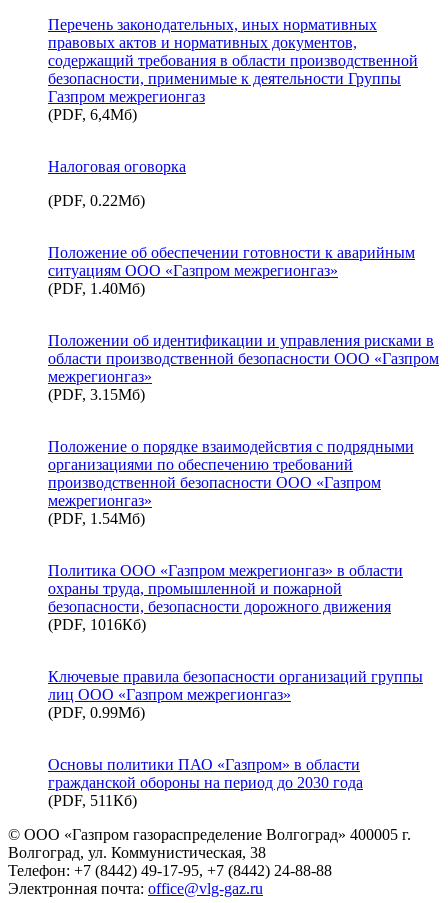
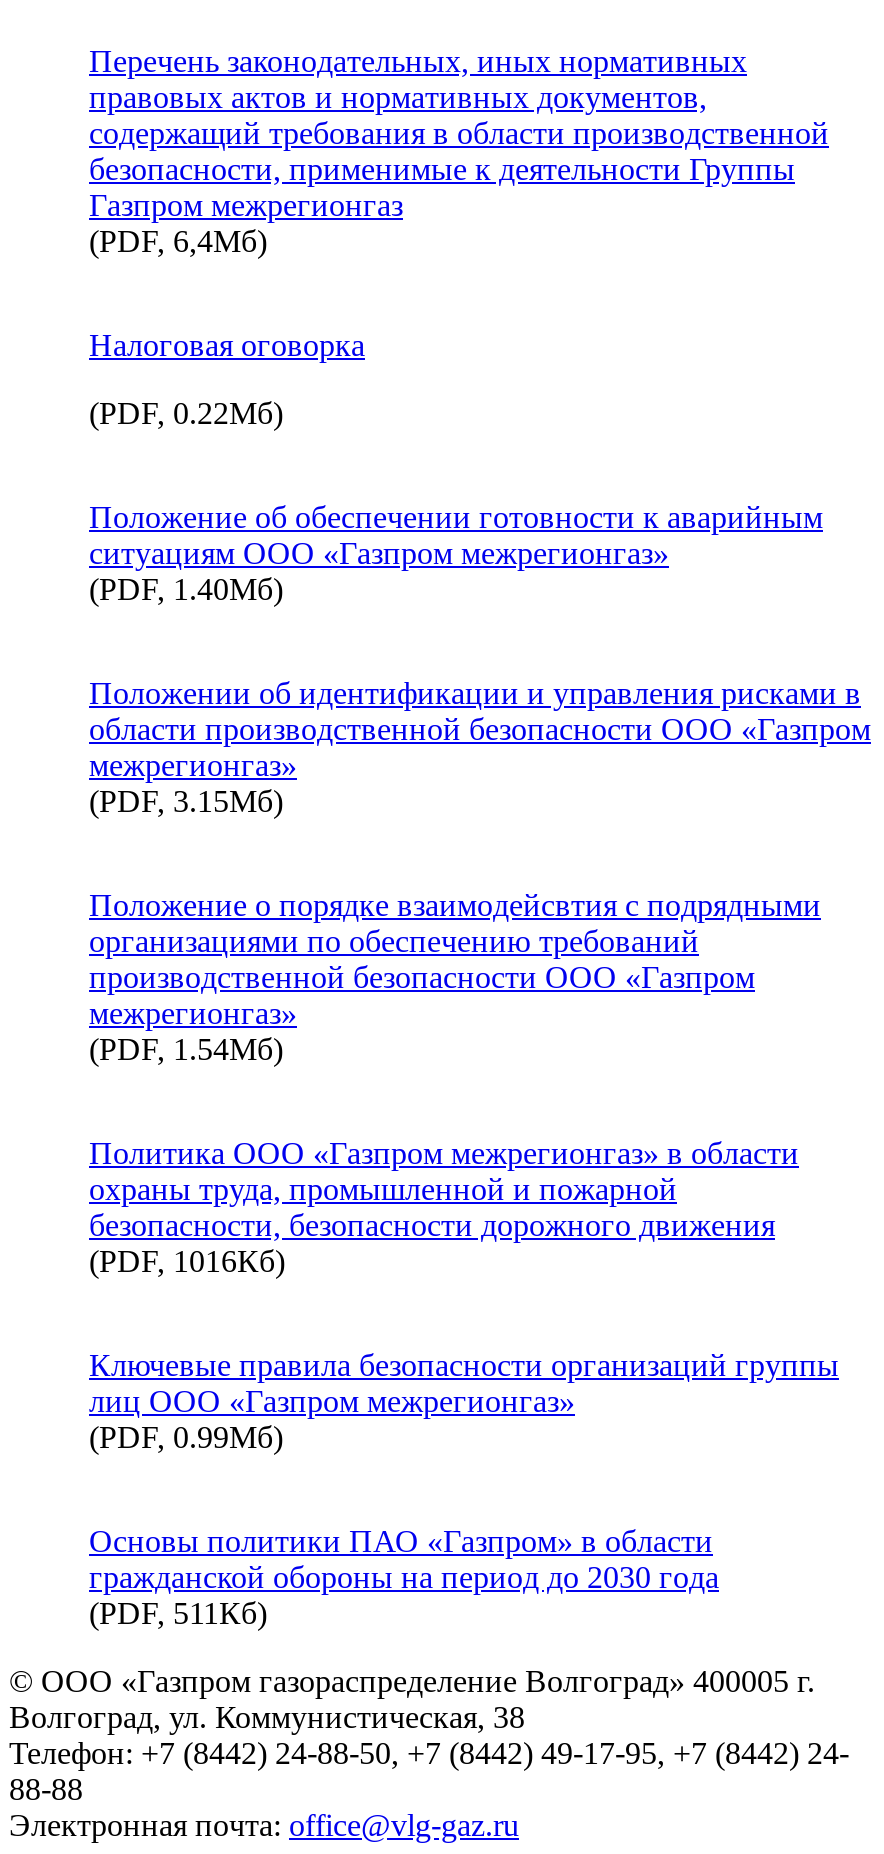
[8,862,332,879] Телефон: +7 (8442) 49-17-95, +7 (8442) 24-88-88 -> [9,1736,849,1806] Телефон: +7 (8442) 24-88-50, +7 (8442) 49-17-95, +7 (8442) 24- | 88-88

